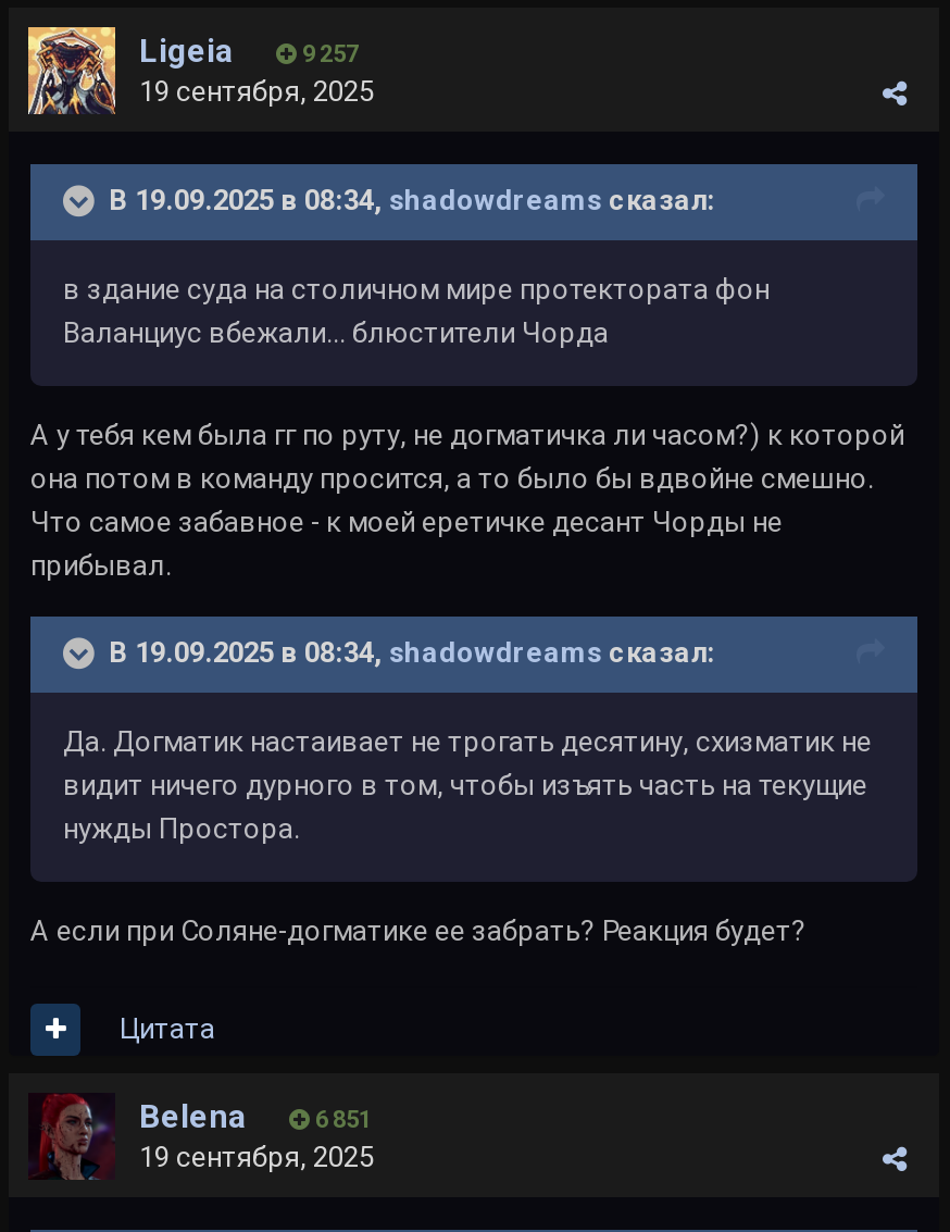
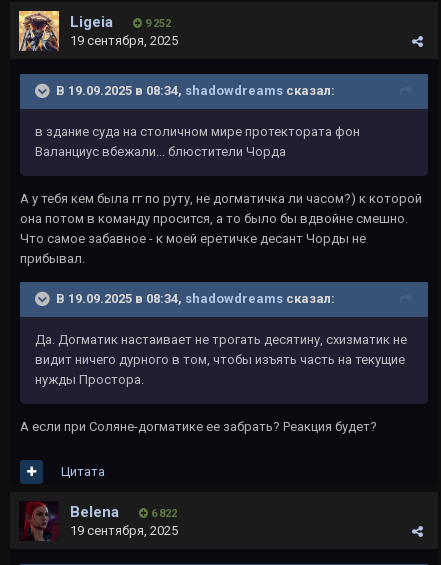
[296,40,359,69] 9 257 -> [142,17,171,30] 9 252
[309,1106,372,1134] 6 851 -> [148,507,177,520] 6 822

